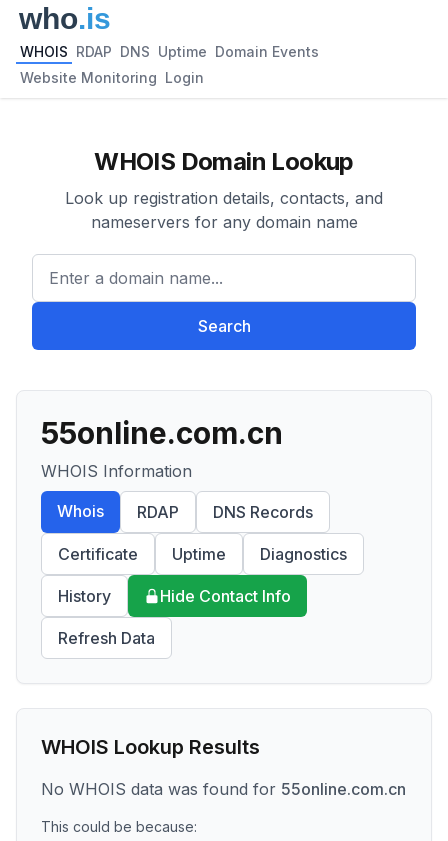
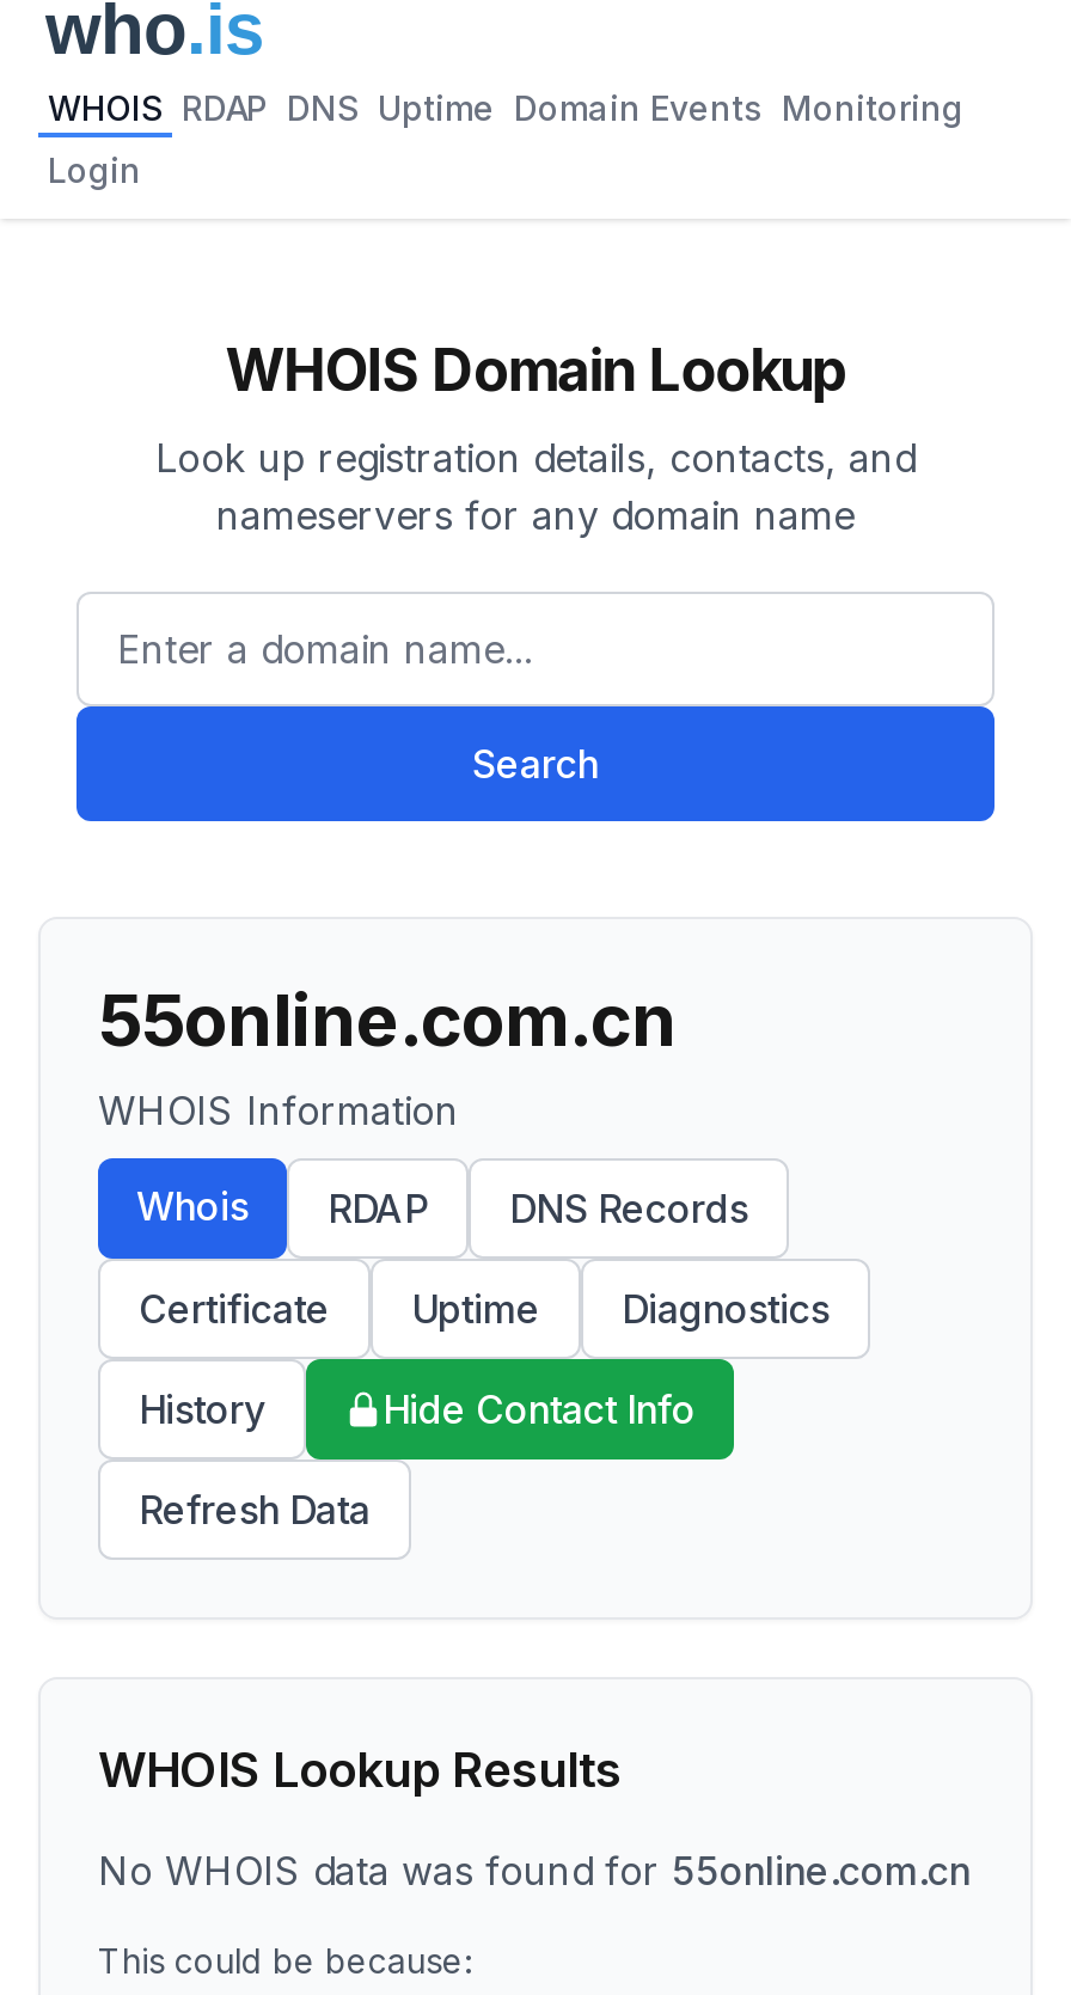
[20,43,319,60] WHOIS RDAP DNS Uptime Domain Events -> [48,87,963,128] WHOIS RDAP DNS Uptime Domain Events Monitoring
[20,69,204,86] Website Monitoring Login -> [48,149,141,190] Login

